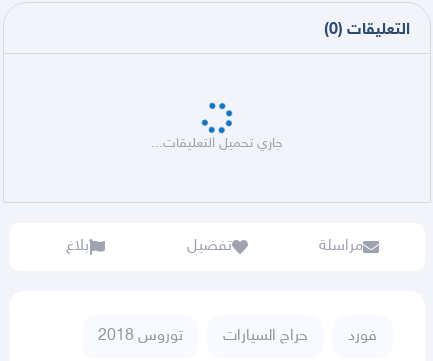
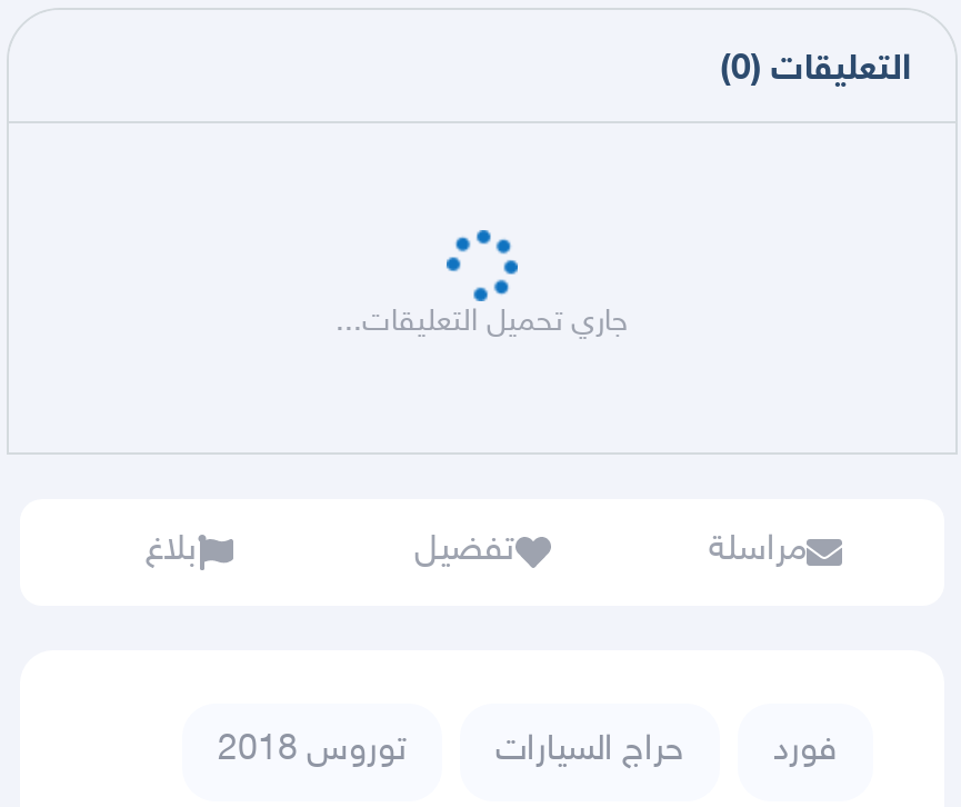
[200,101,234,133] [image] -> [444,228,522,299] [image]

